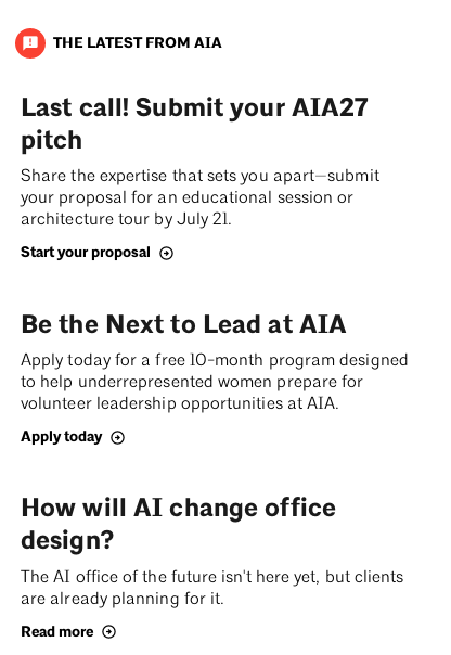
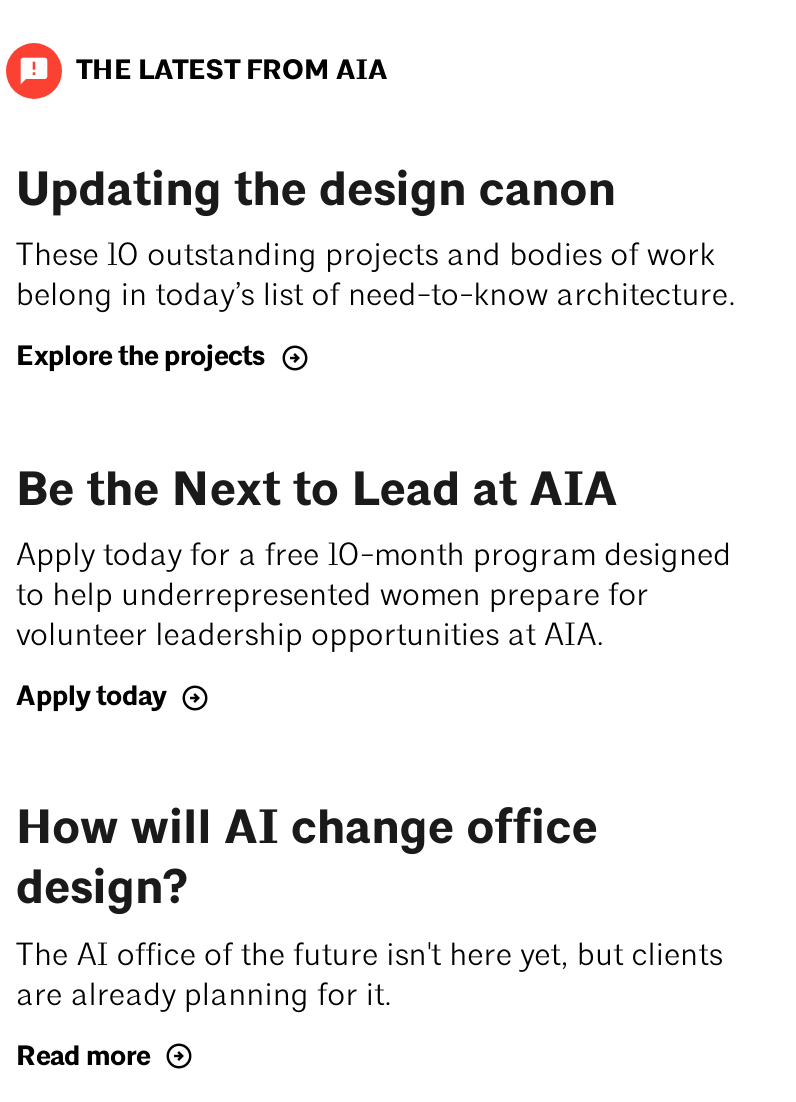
[21,92,379,229] Last call! Submit your AIA27 | pitch | Share the expertise that sets you apart—submit | your proposal for an educational session or | architecture tour by July 21. -> [16,160,736,313] Updating the design canon | These 10 outstanding projects and bodies of work | belong in today’s list of need-to-know architecture.
[21,243,151,261] Start your proposal -> [16,339,266,373] Explore the projects

